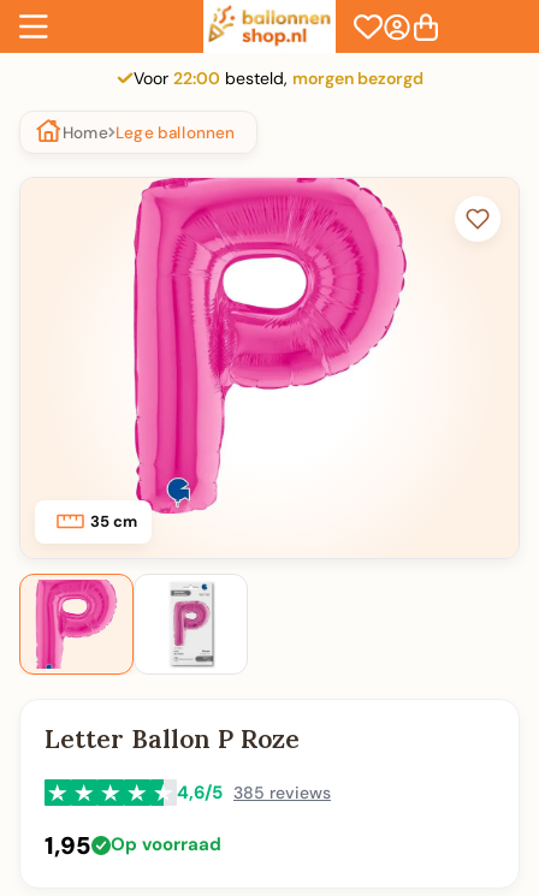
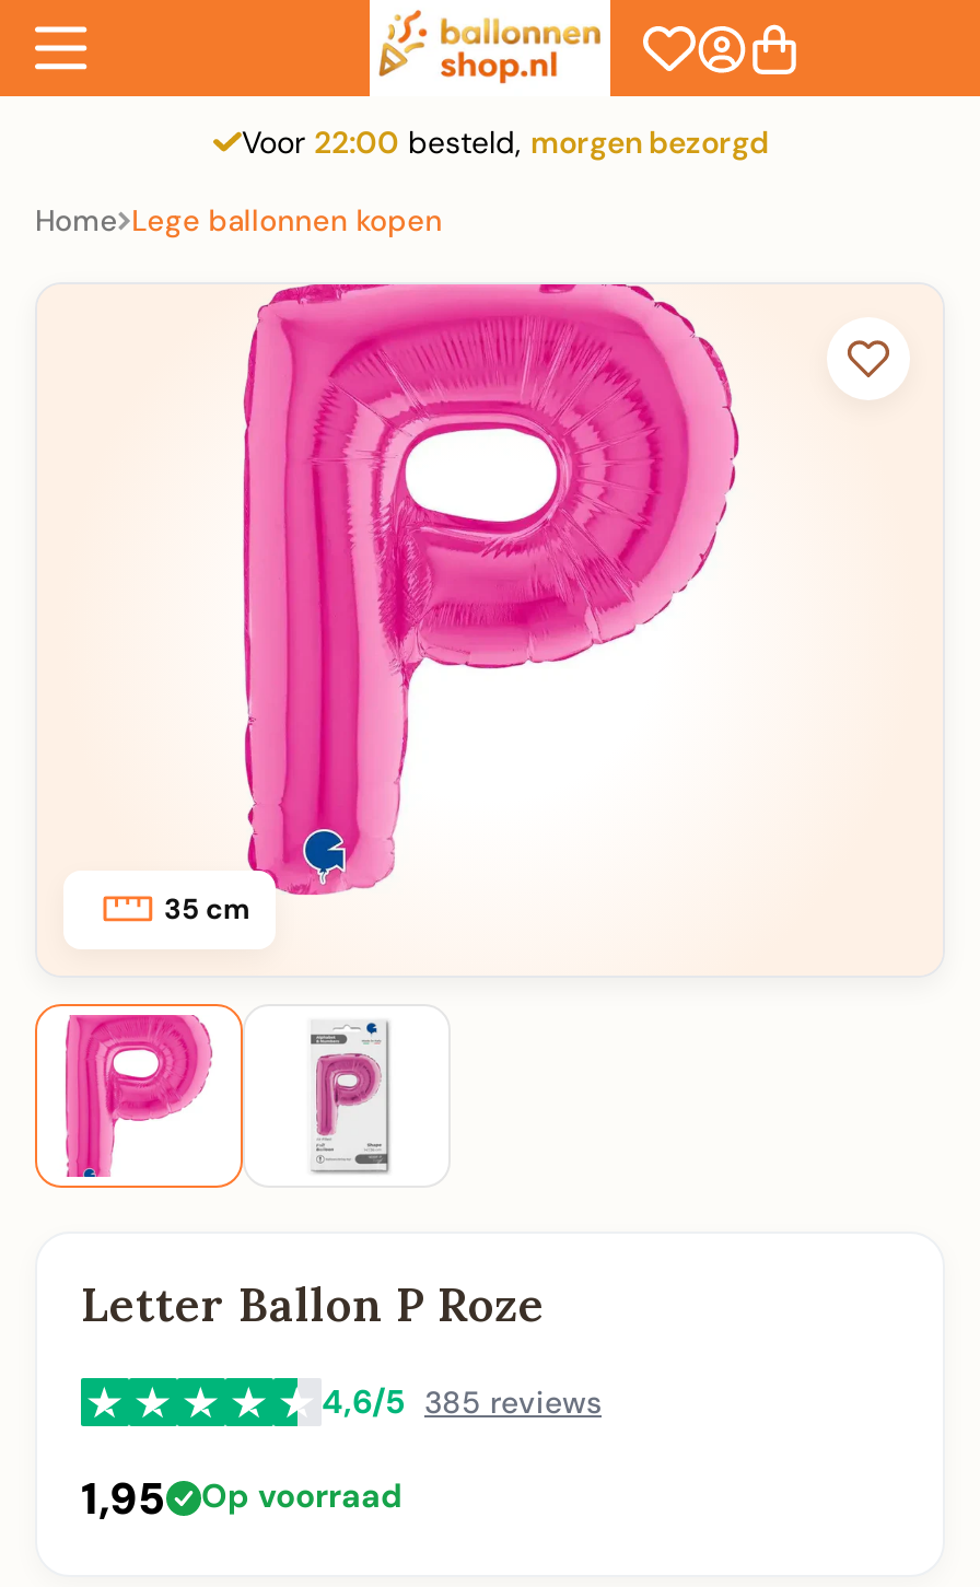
[63,121,235,143] Home Lege ballonnen -> [35,201,443,241] Home Lege ballonnen kopen

